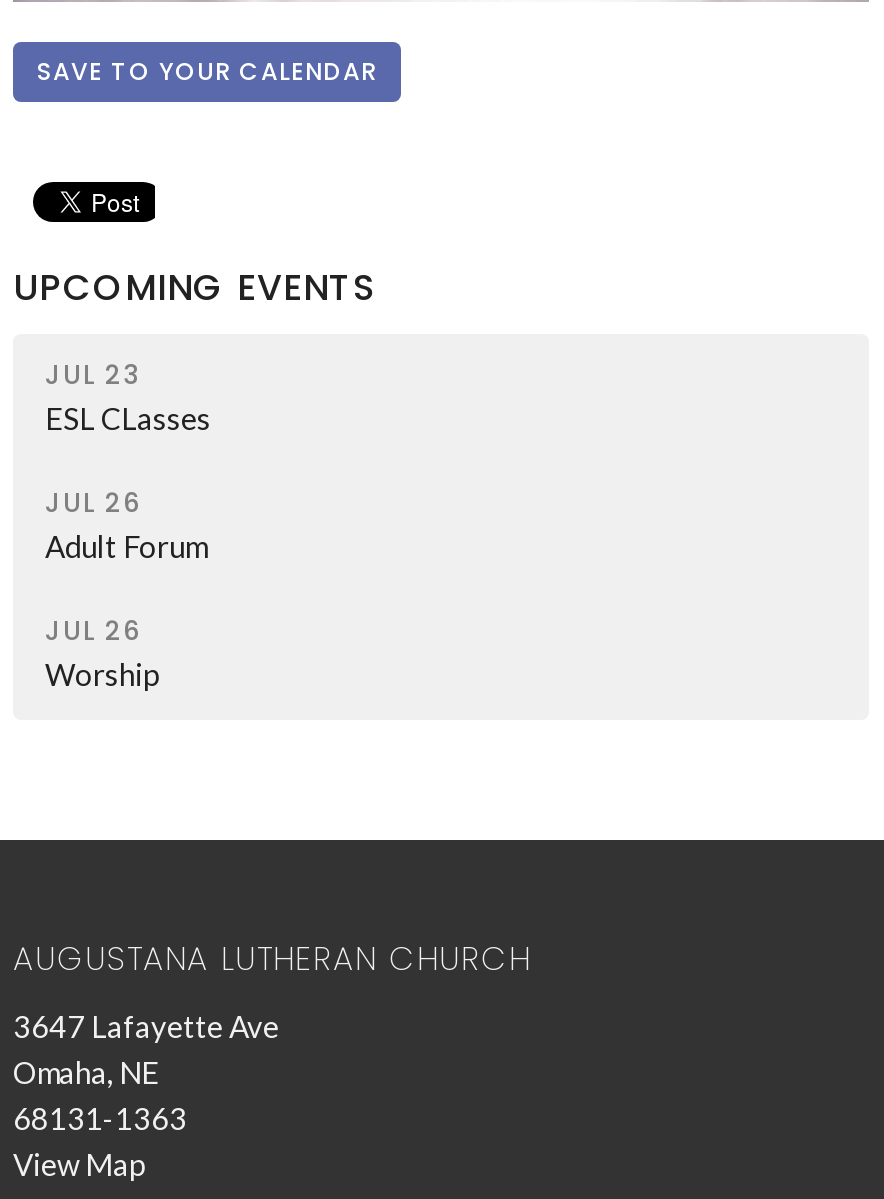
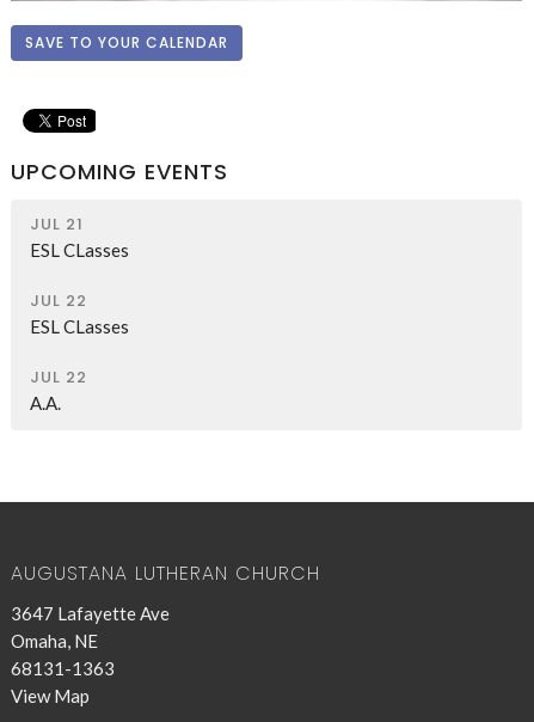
[45,357,141,395] JUL 23 -> [30,213,84,236] JUL 21
[45,485,207,565] JUL 26 | Adult Forum -> [30,290,129,337] JUL 22 | ESL CLasses
[45,613,159,693] JUL 26 | Worship -> [30,366,87,414] JUL 22 | A.A.

